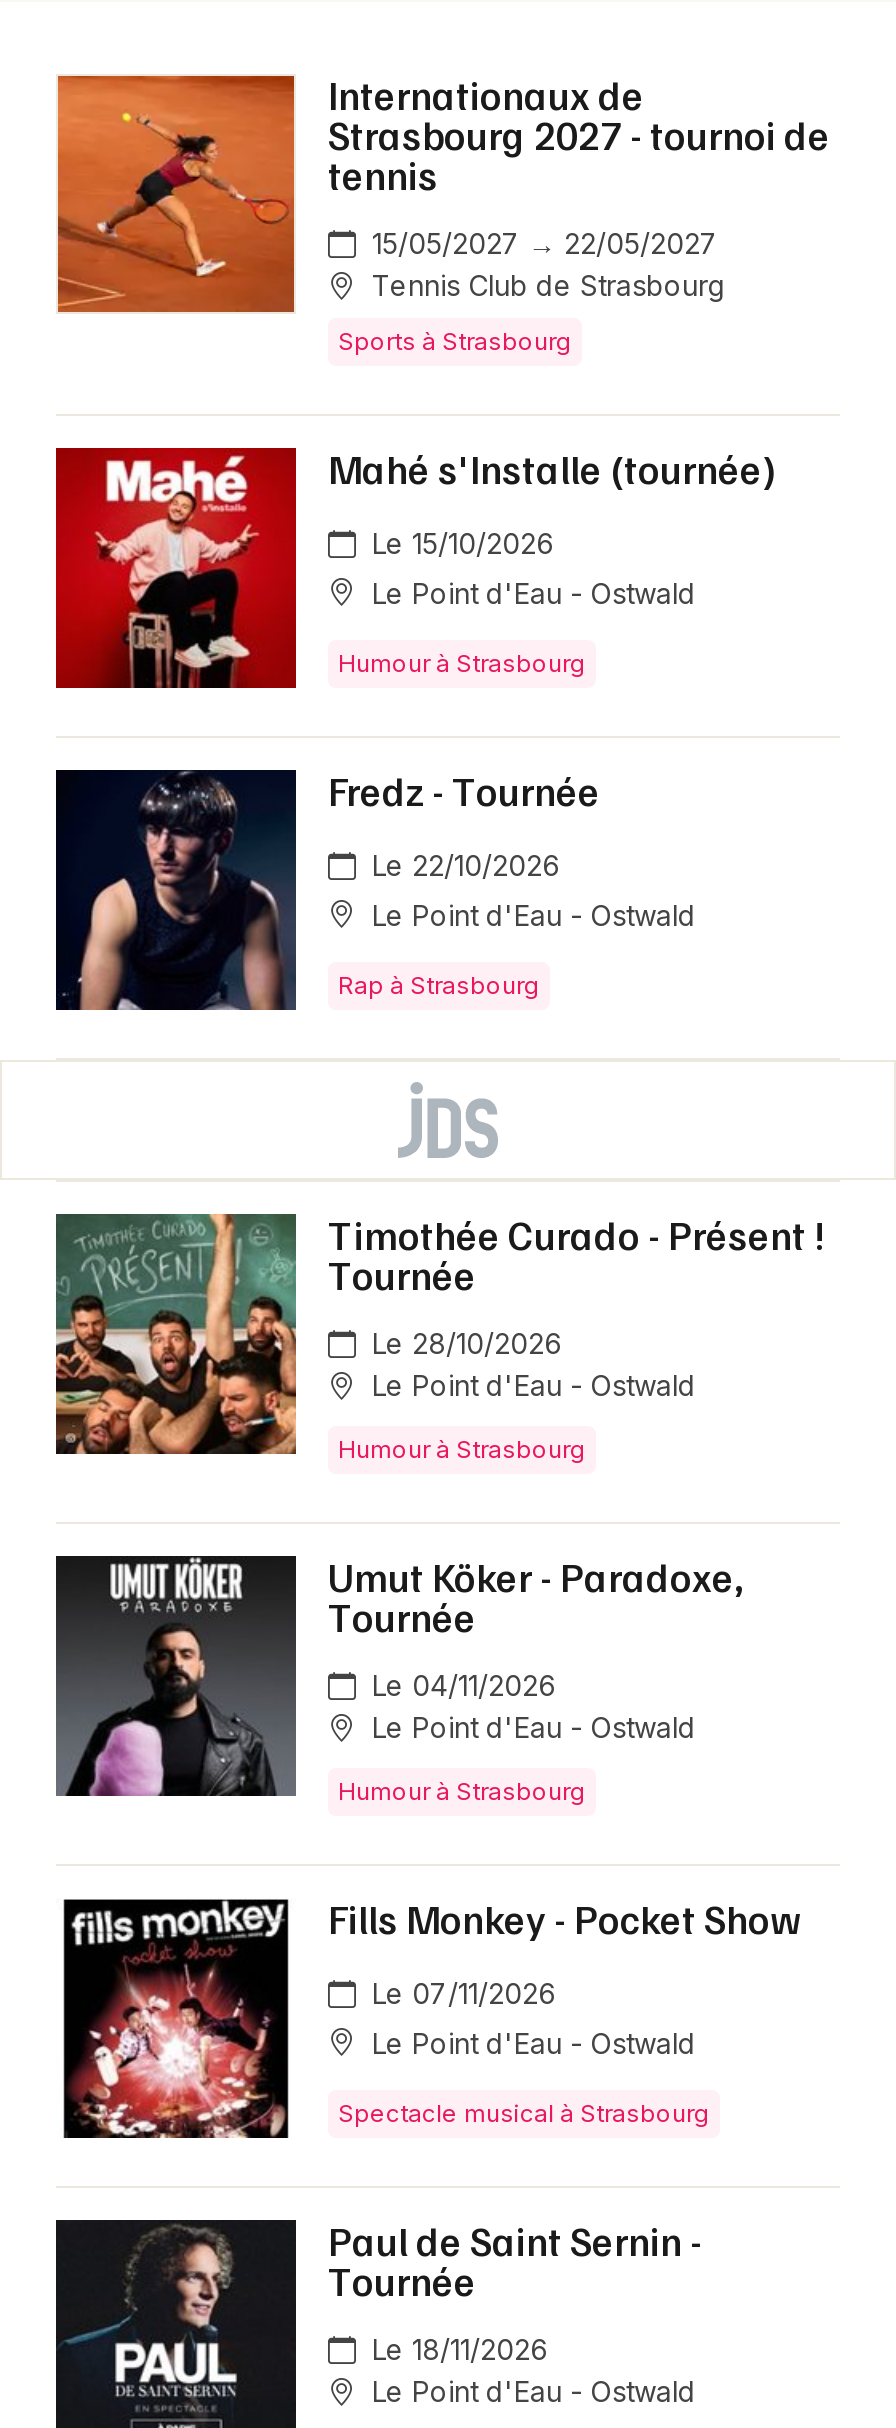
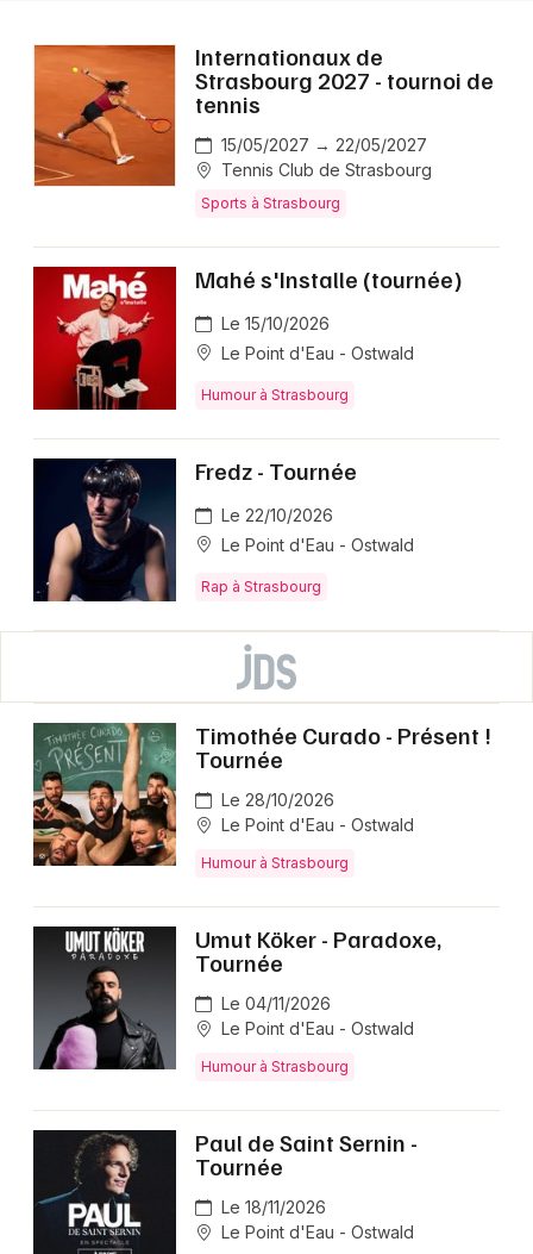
[56,1892,802,2140] [image] | Fills Monkey - Pocket Show | Le 07/11/2026 | Le Point d'Eau - Ostwald | Spectacle musical à Strasbourg -> none

